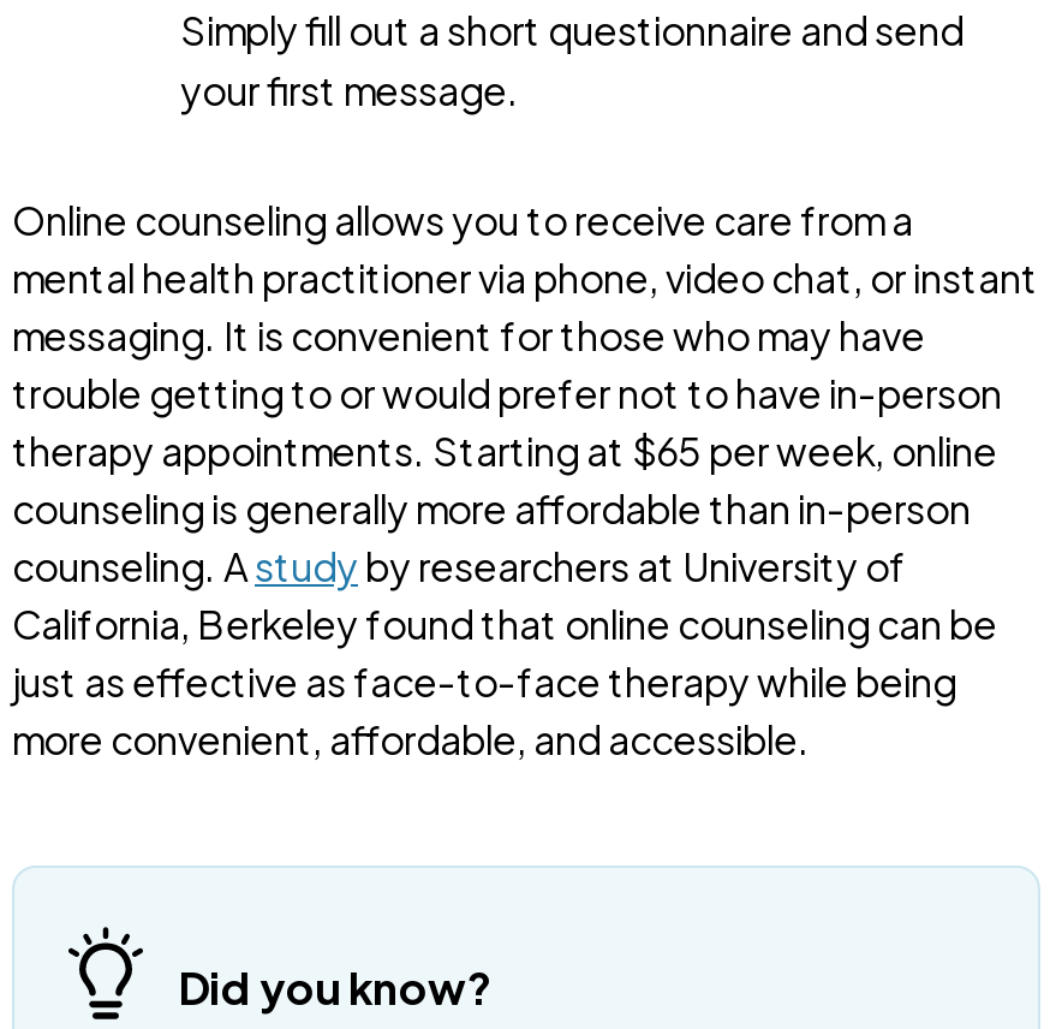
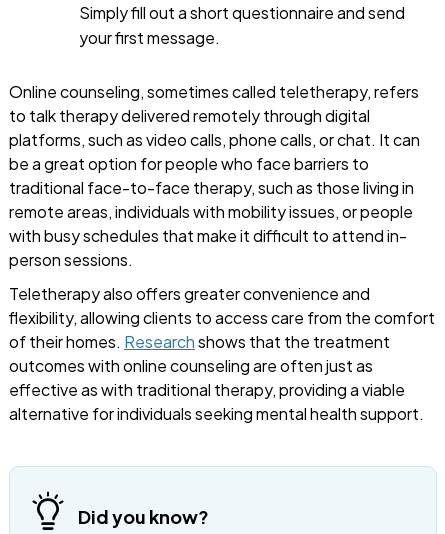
[12,195,1038,765] Online counseling allows you to receive care from a | mental health practitioner via phone, video chat, or instant | messaging. It is convenient for those who may have | trouble getting to or would prefer not to have in-person | therapy appointments. Starting at $65 per week, online | counseling is generally more affordable than in-person | counseling. Astudy by researchers at University of | California, Berkeley found that online counseling can be | just as effective as face-to-face therapy while being | more convenient, affordable, and accessible. -> [9,81,435,424] Online counseling, sometimes called teletherapy, refers | to talk therapy delivered remotely through digital | platforms, such as video calls, phone calls, or chat. It can | be a great option for people who face barriers to | traditional face-to-face therapy, such as those living in | remote areas, individuals with mobility issues, or people | with busy schedules that make it difficult to attend in- | person sessions. | Teletherapy also offers greater convenience and | flexibility, allowing clients to access care from the comfort | of their homes. Research shows that the treatment | outcomes with online counseling are often just as | effective as with traditional therapy, providing a viable | alternative for individuals seeking mental health support.

